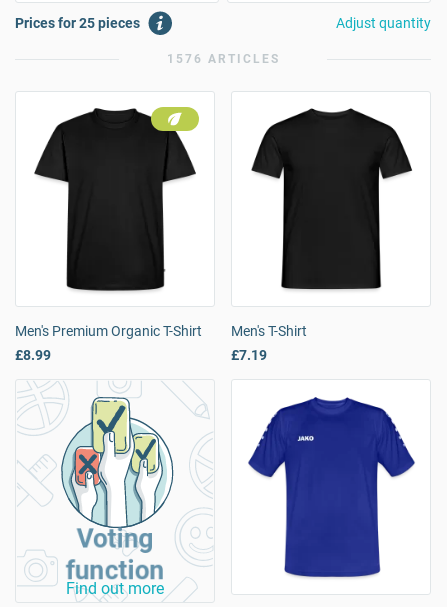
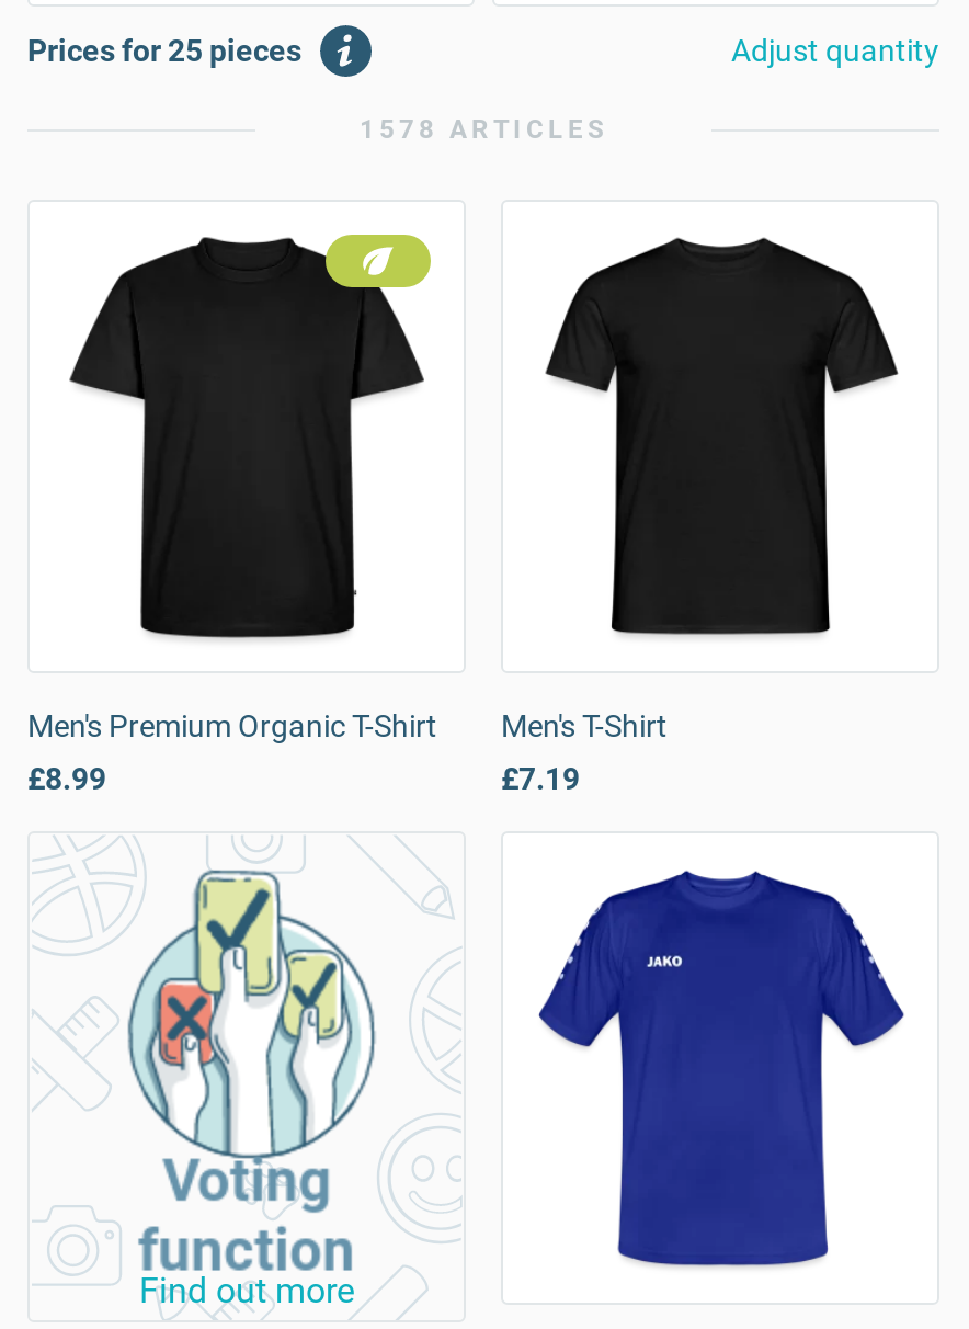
[166,52,279,66] 1576 ARTICLES -> [360,114,607,145] 1578 ARTICLES

